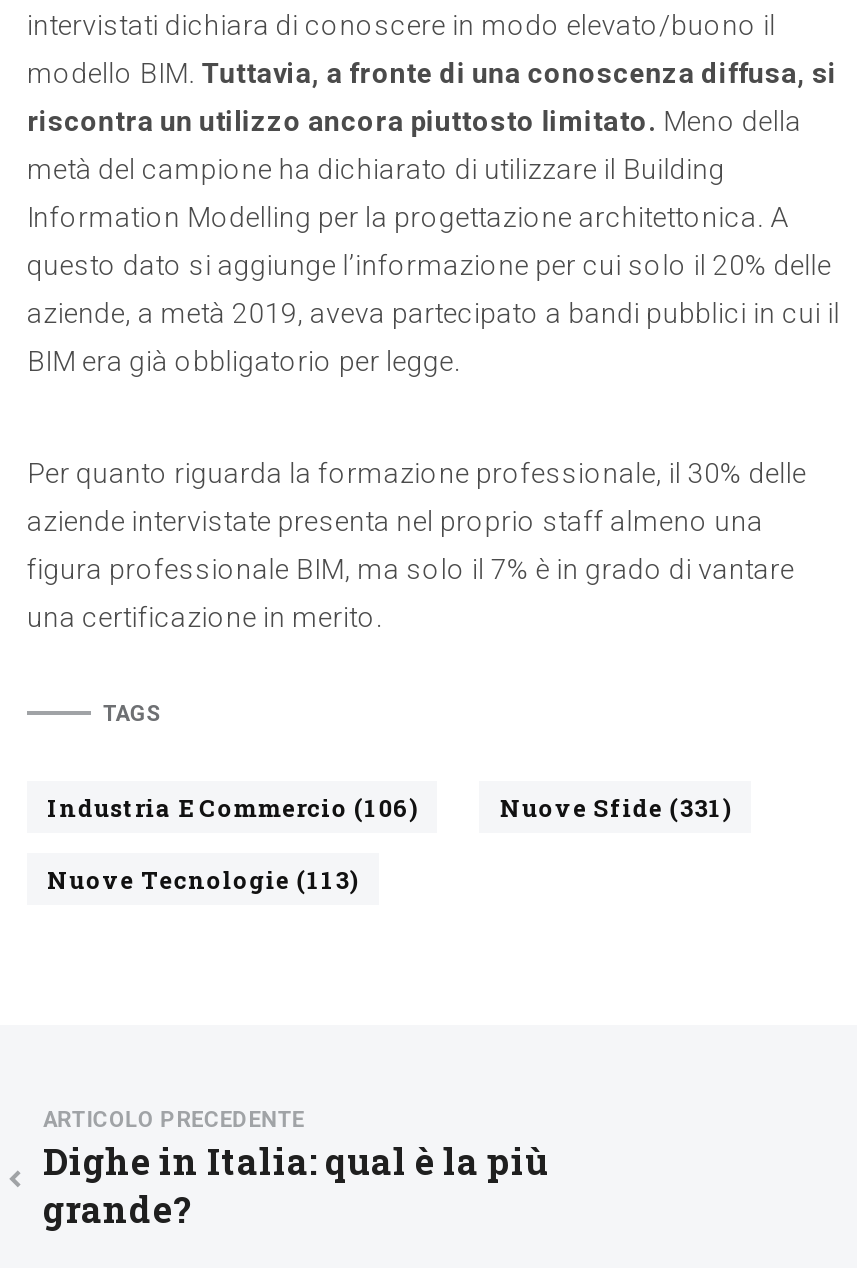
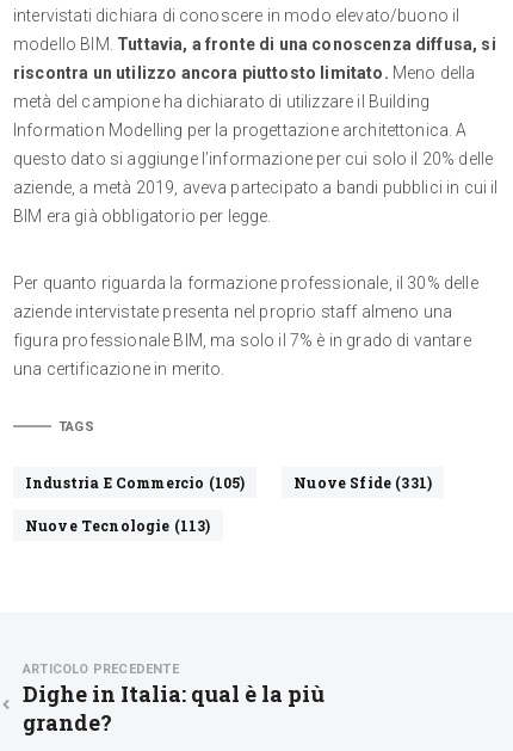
[47,791,418,823] Industria E Commercio (106) -> [25,473,245,492] Industria E Commercio (105)

